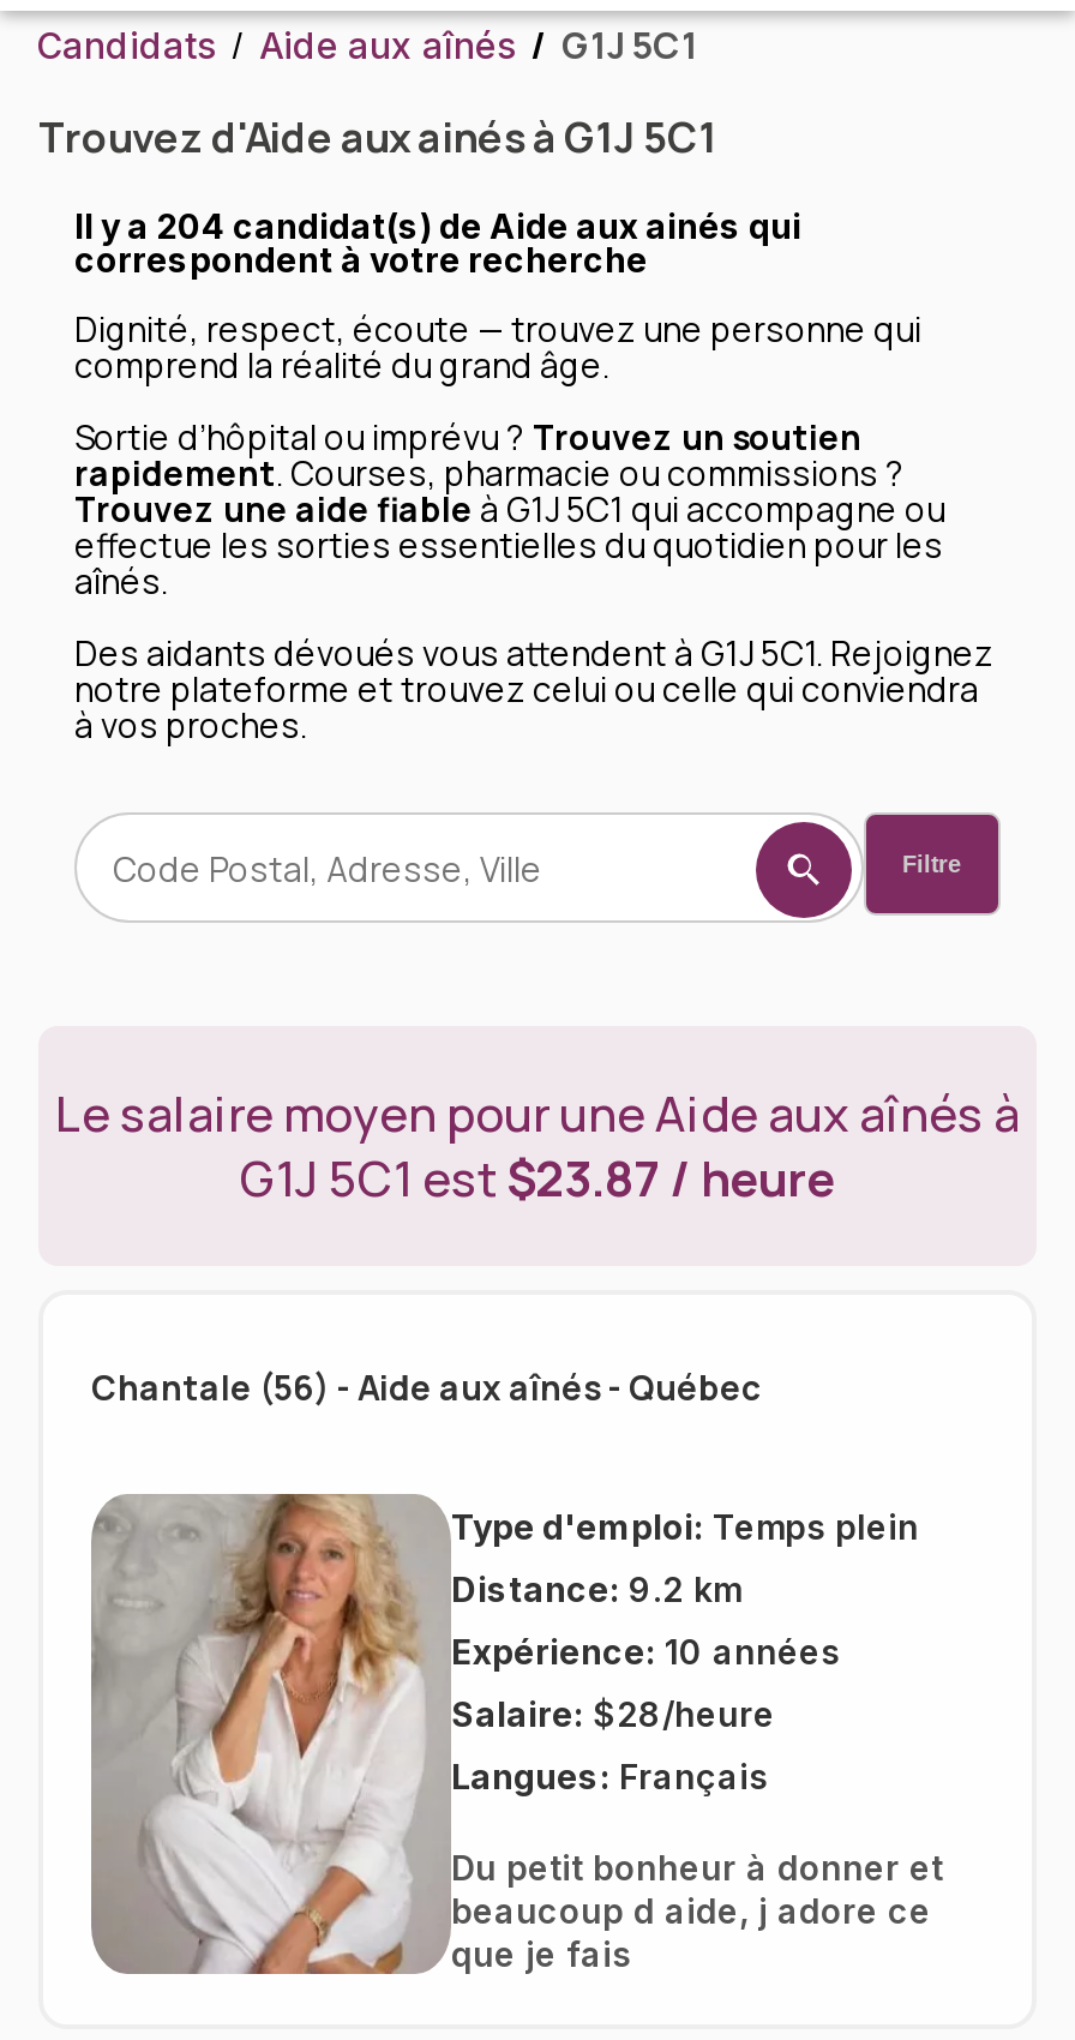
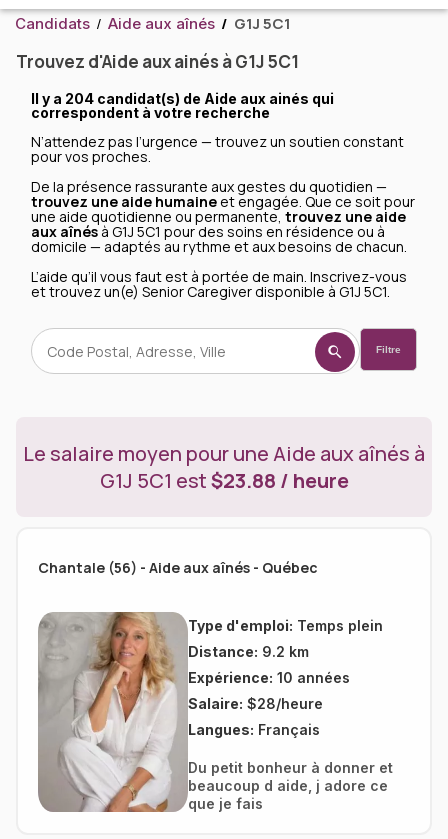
[74,307,921,389] Dignité, respect, écoute — trouvez une personne qui | comprend la réalité du grand âge. -> [31,132,404,166] N’attendez pas l’urgence — trouvez un soutien constant | pour vos proches.
[74,415,945,605] Sortie d’hôpital ou imprévu ? Trouvez un soutien | rapidement. Courses, pharmacie ou commissions ? | Trouvez une aide fiable à G1J 5C1 qui accompagne ou | effectue les sorties essentielles du quotidien pour les | aînés. -> [31,177,415,256] De la présence rassurante aux gestes du quotidien — | trouvez une aide humaineet engagée. Que ce soit pour | une aide quotidienne ou permanente,trouvez une aide | aux aînésà G1J 5C1 pour des soins en résidence ou à | domicile — adaptés au rythme et aux besoins de chacun.
[74,631,993,749] Des aidants dévoués vous attendent à G1J 5C1. Rejoignez | notre plateforme et trouvez celui ou celle qui conviendra | à vos proches. -> [31,267,407,301] L’aide qu’il vous faut est à portée de main. Inscrivez-vous | et trouvez un(e) Senior Caregiver disponible à G1J 5C1.
[240,1147,835,1212] G1J 5C1 est $23.87 / heure -> [99,467,348,494] G1J 5C1 est $23.88 / heure

